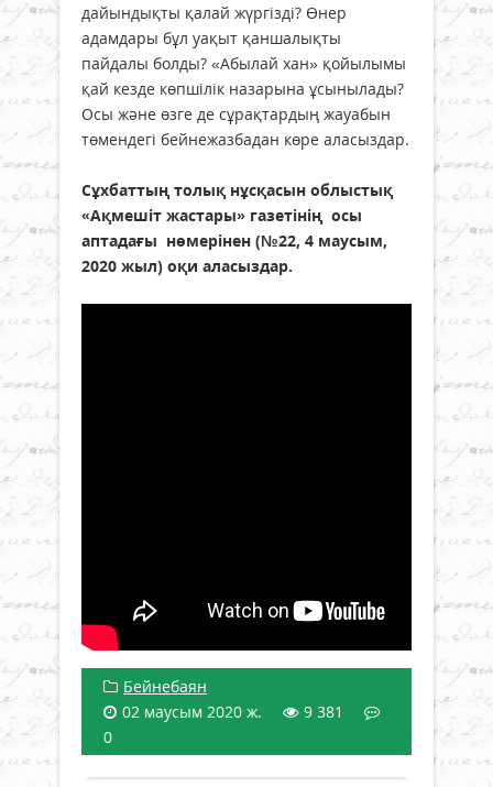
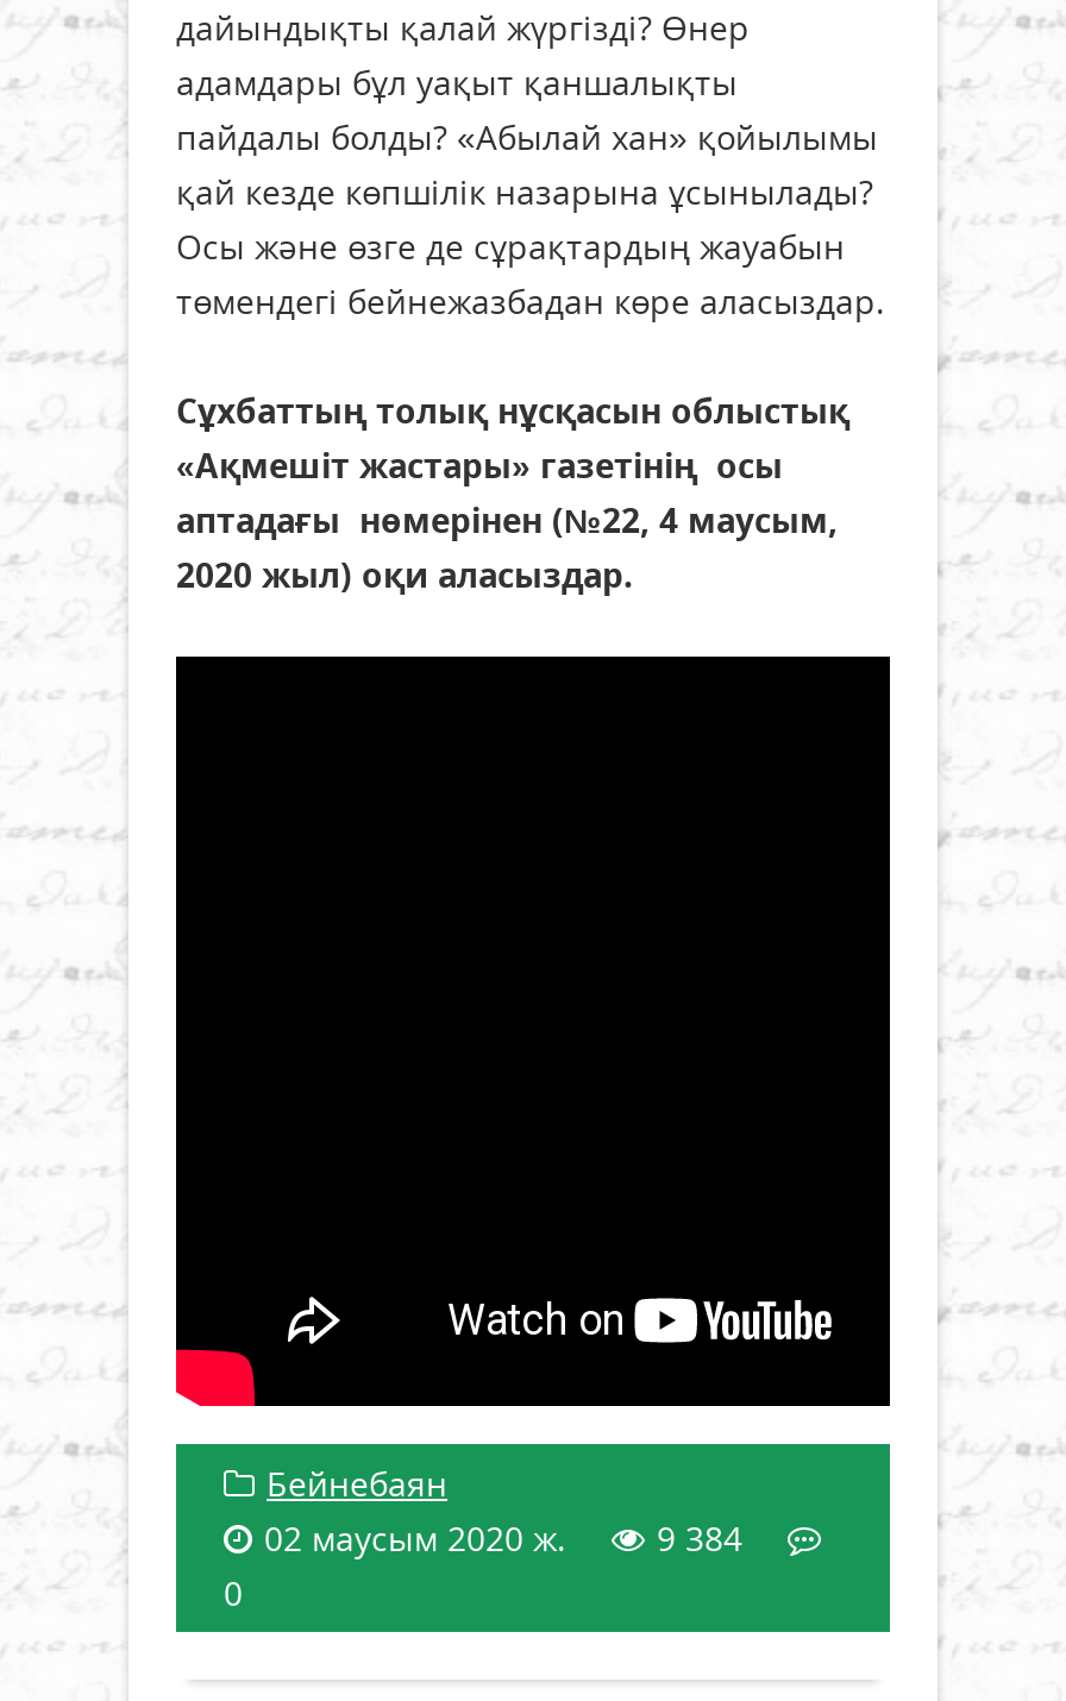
[122,701,343,722] 02 маусым 2020 ж. 9 381 -> [264,1515,742,1561] 02 маусым 2020 ж. 9 384

